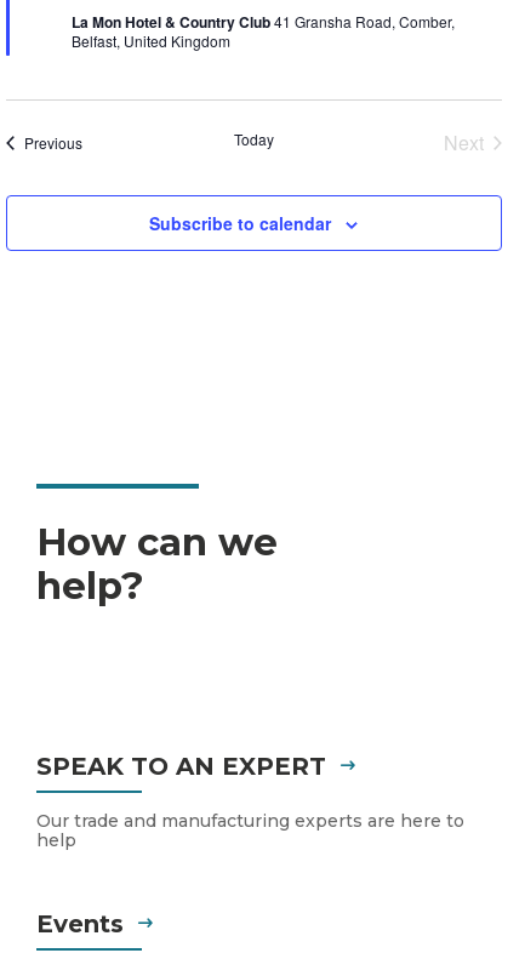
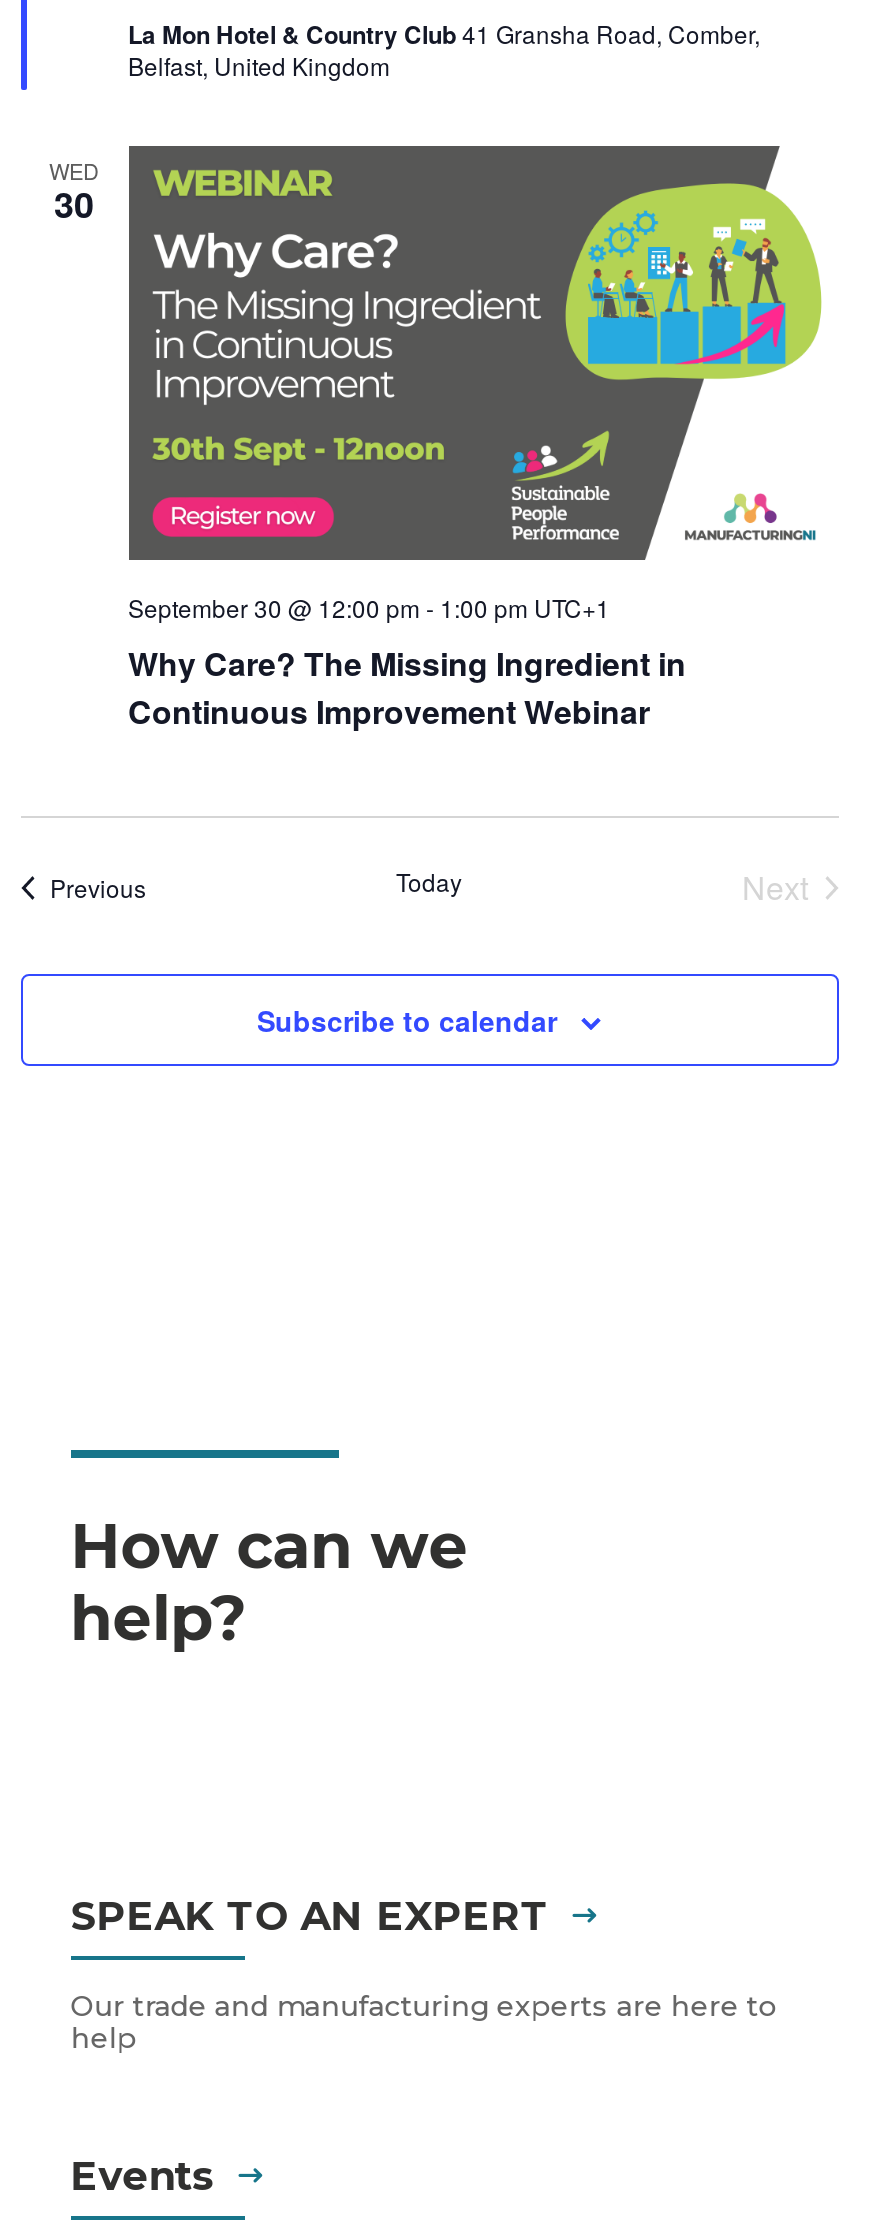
none -> [49,144,823,562] [image] | WED | 30
none -> [128,640,686,734] Why Care? The Missing Ingredient in | Continuous Improvement Webinar
none -> [128,590,610,624] September 30 @ 12:00 pm - 1:00 pm UTC+1

